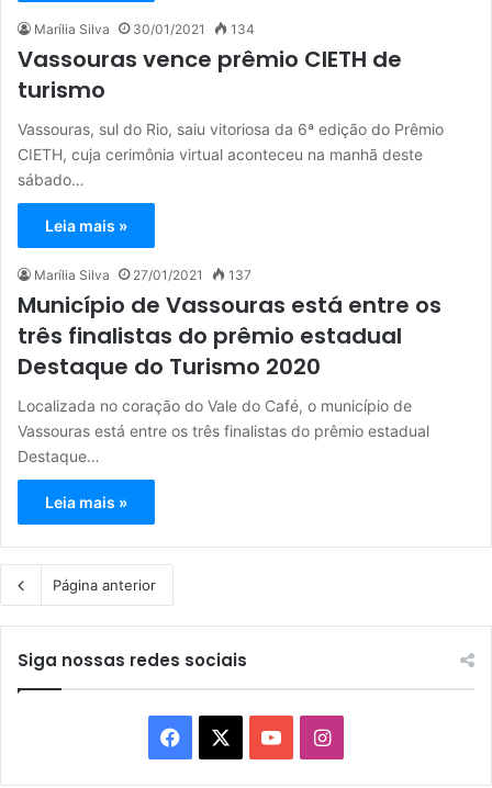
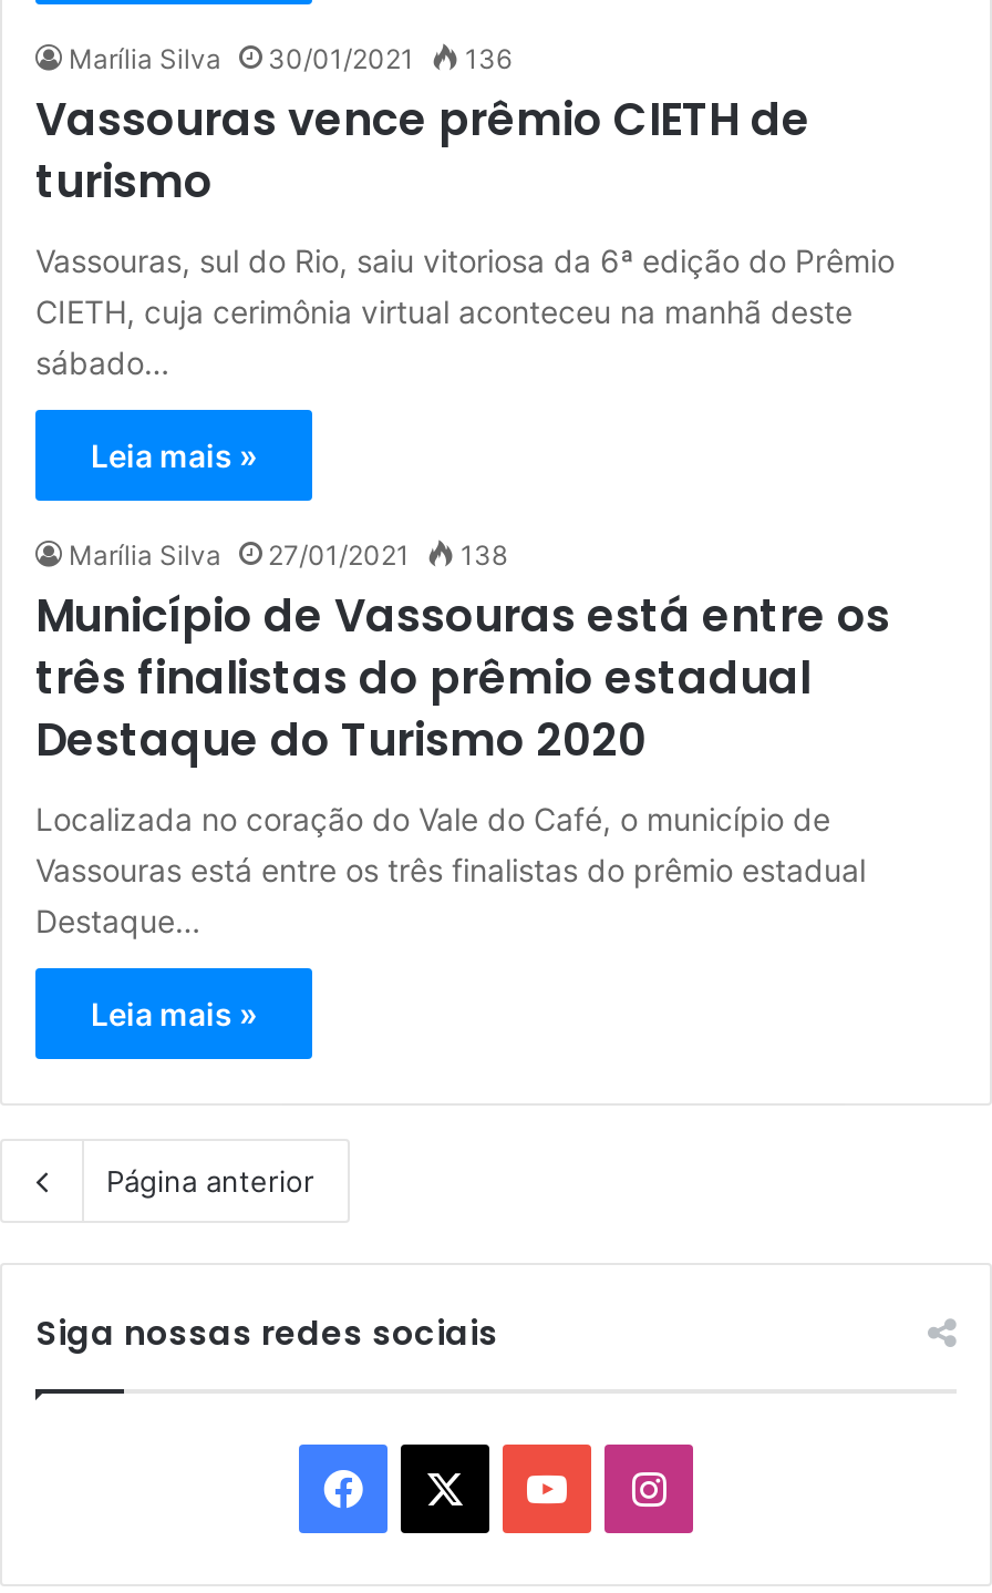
[34,21,255,37] Marília Silva 30/01/2021 134 -> [69,42,512,75] Marília Silva 30/01/2021 136
[34,267,251,283] Marília Silva 27/01/2021 137 -> [69,538,507,572] Marília Silva 27/01/2021 138

